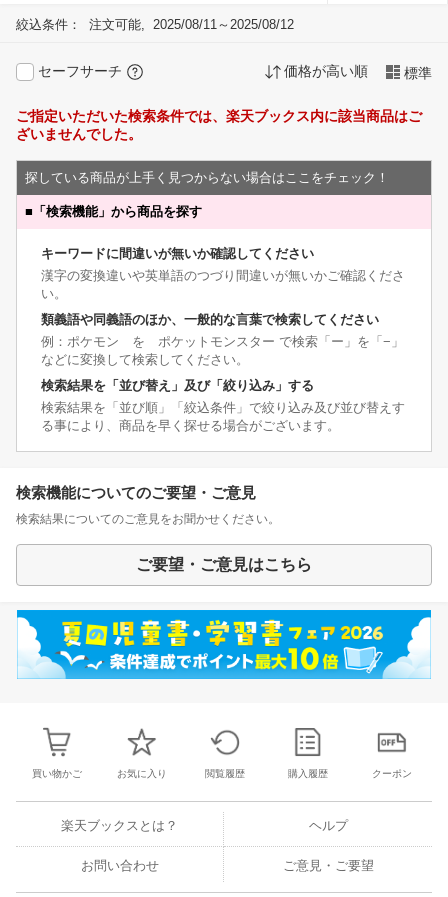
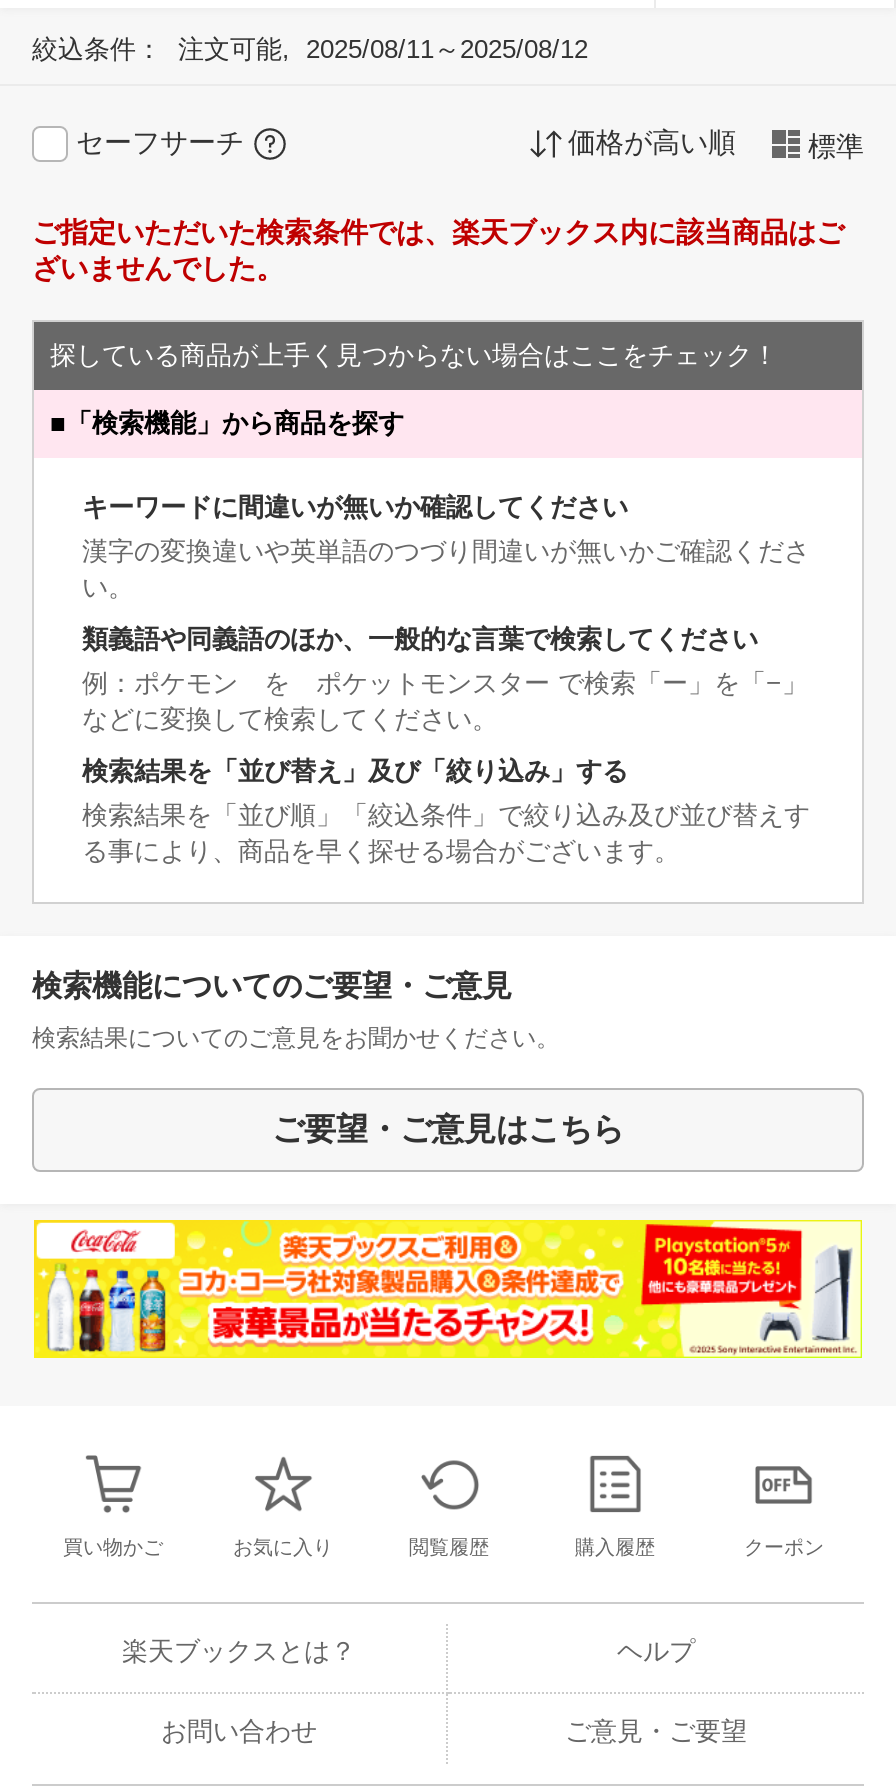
[16,609,432,680] [image] -> [32,1218,864,1360] [image]

